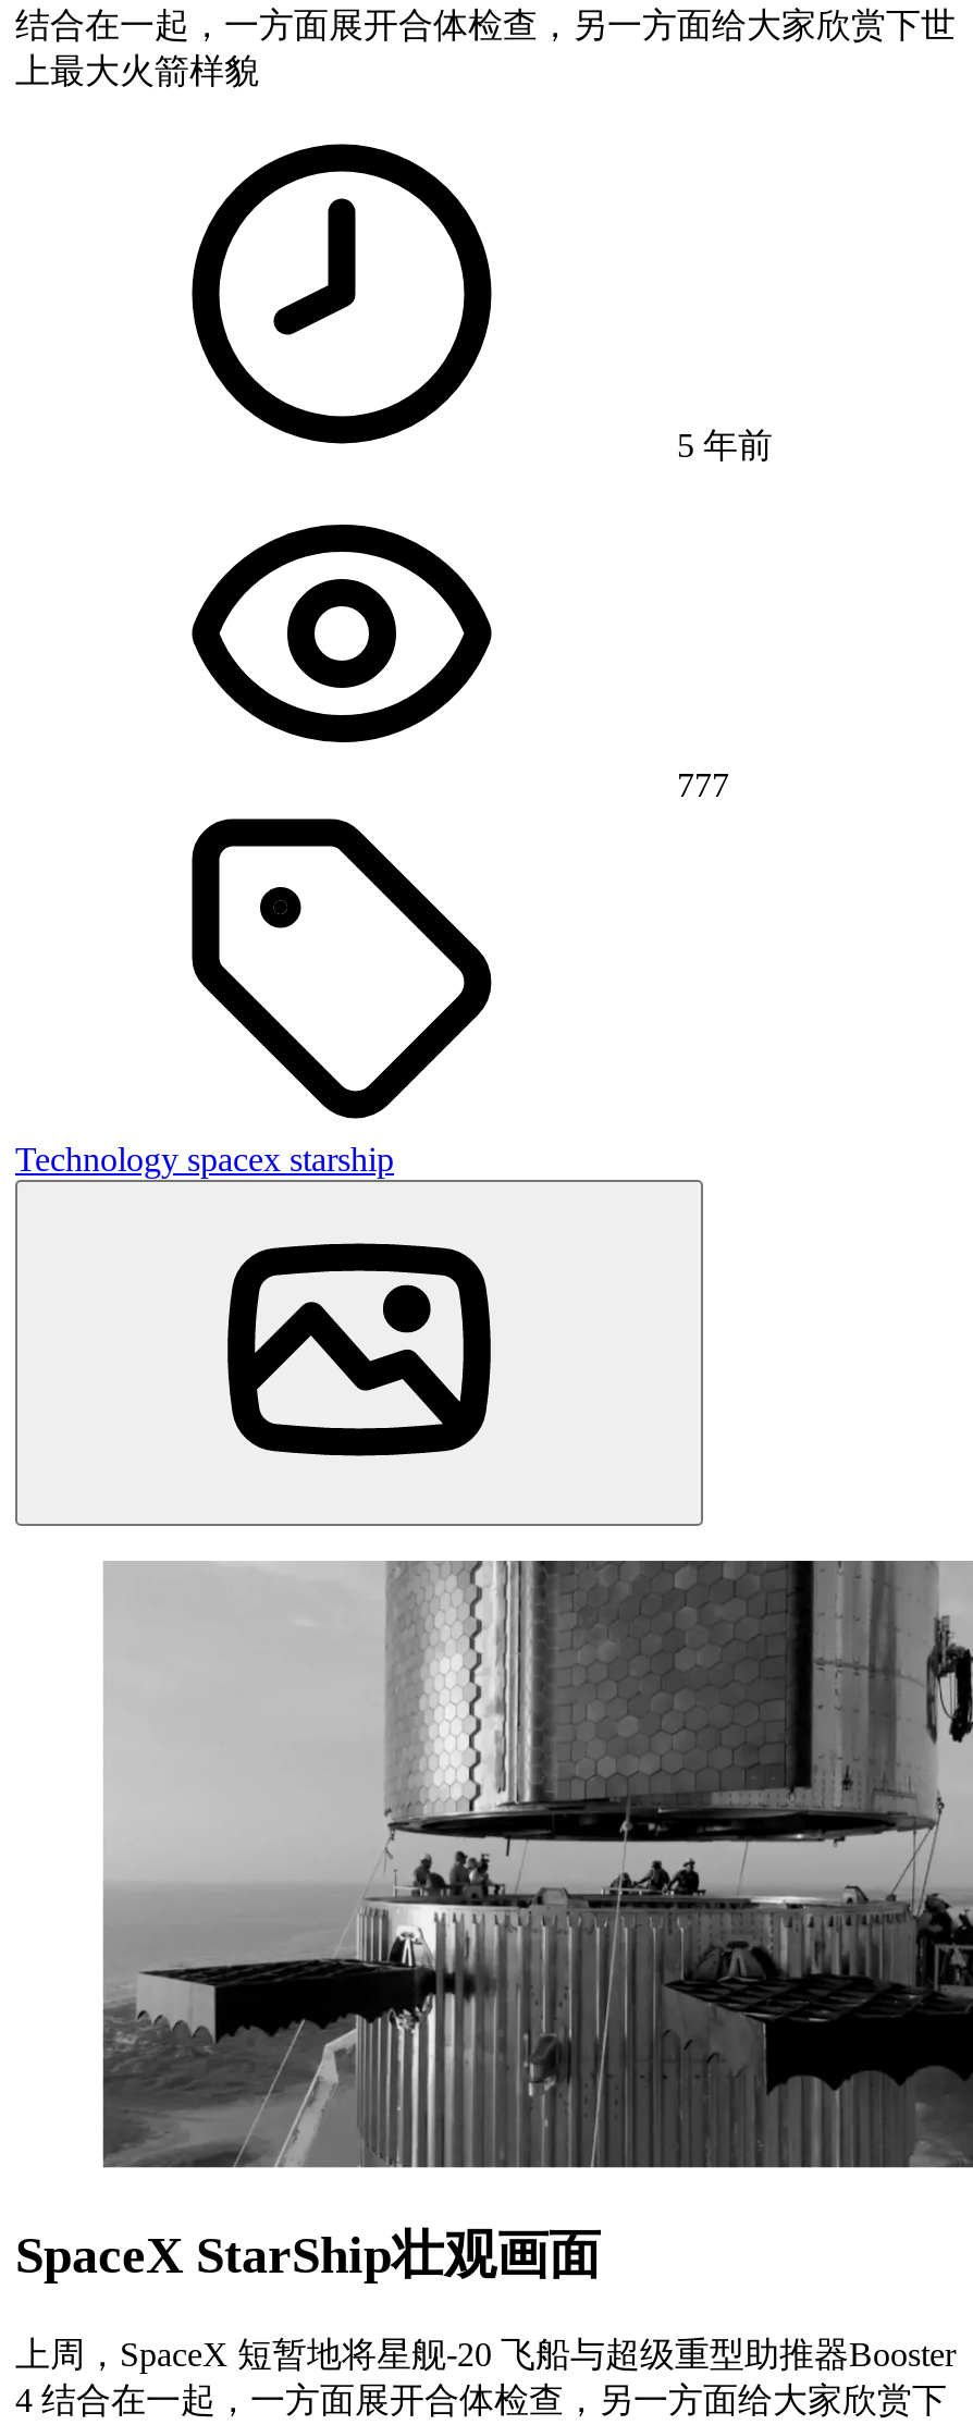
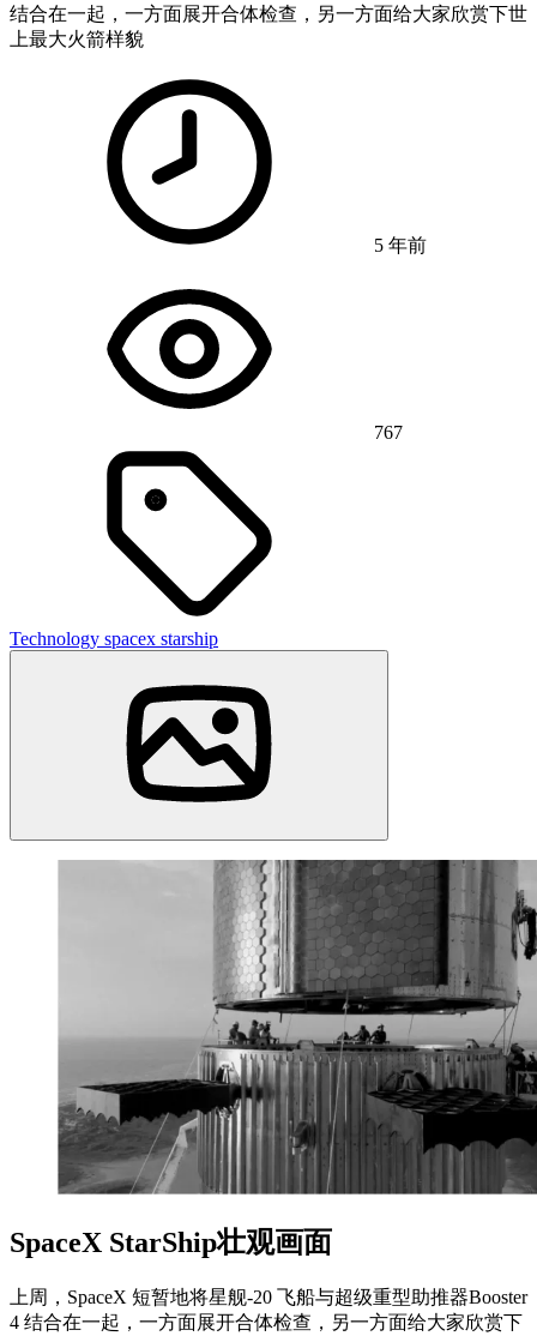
[677,766,729,803] 777 -> [374,422,403,442] 767

